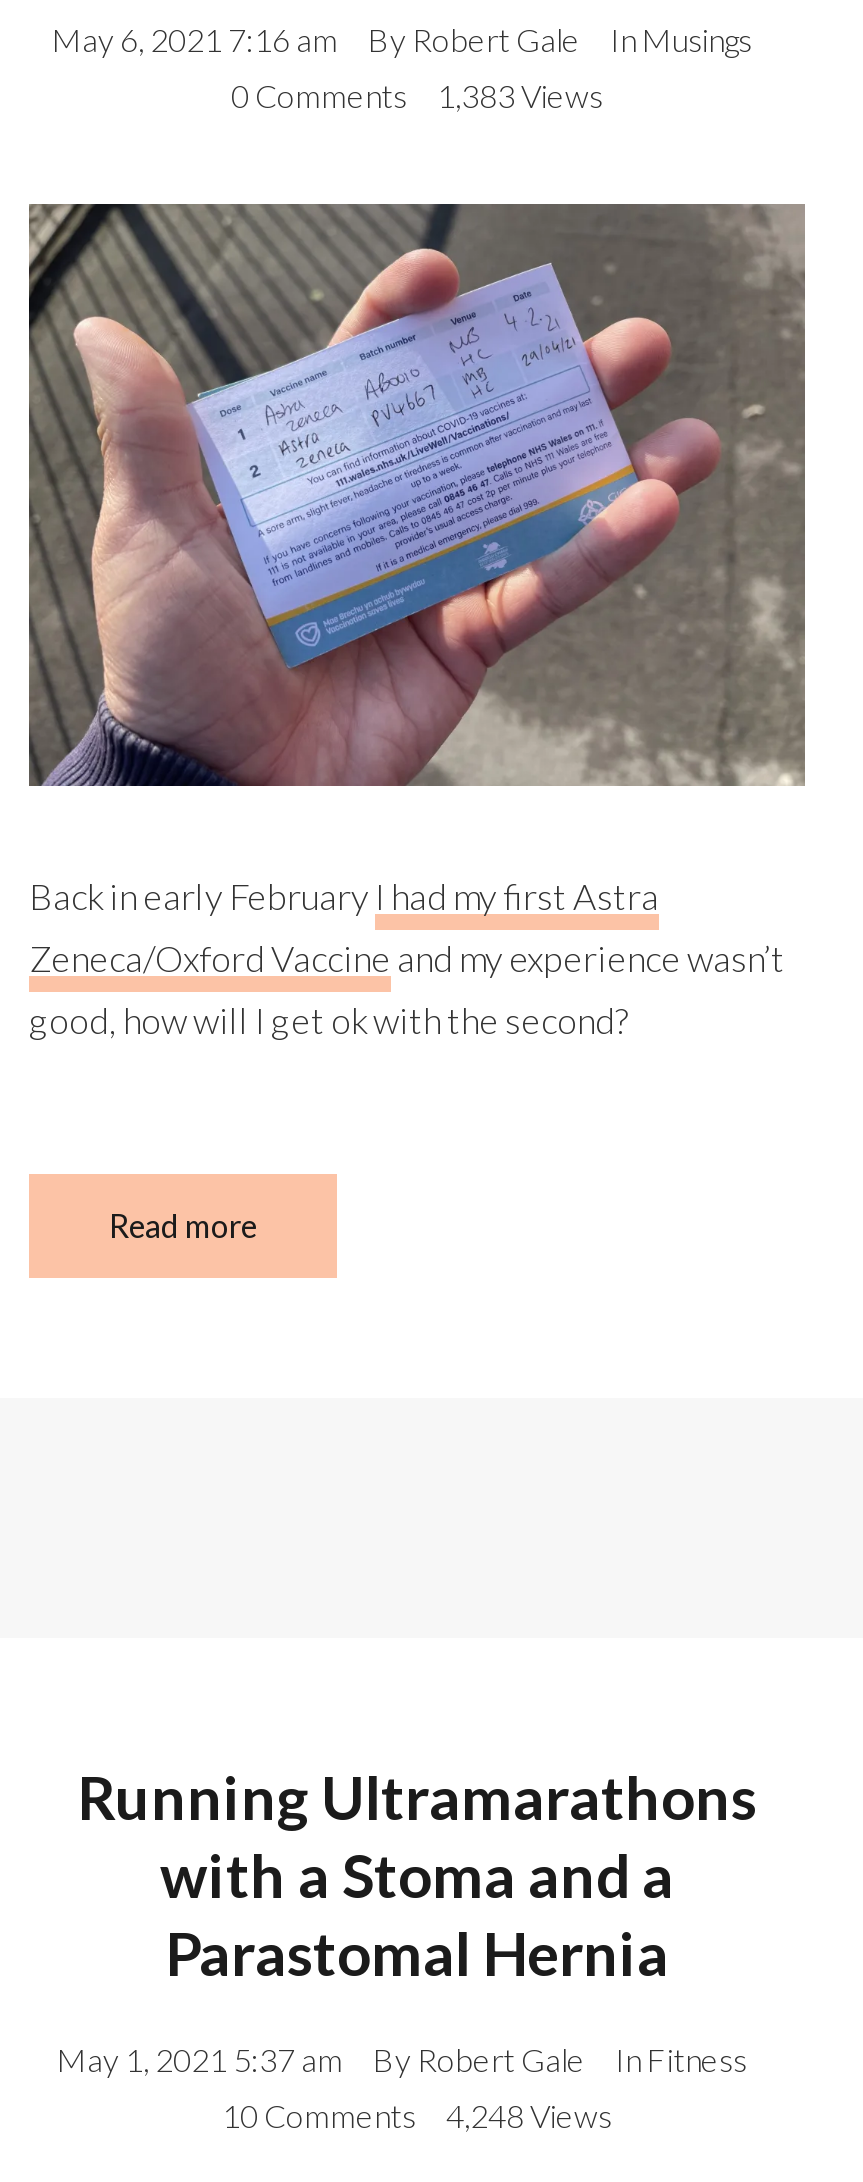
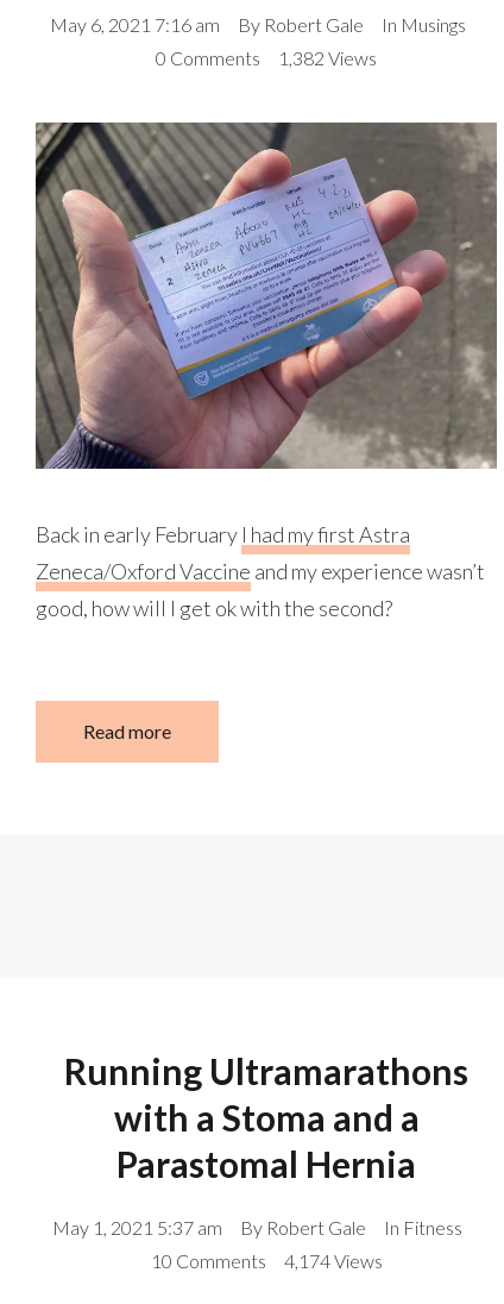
[437,76,603,114] 1,383 Views -> [278,46,377,69] 1,382 Views
[222,2097,612,2135] 10 Comments 4,248 Views -> [150,1249,382,1271] 10 Comments 4,174 Views

